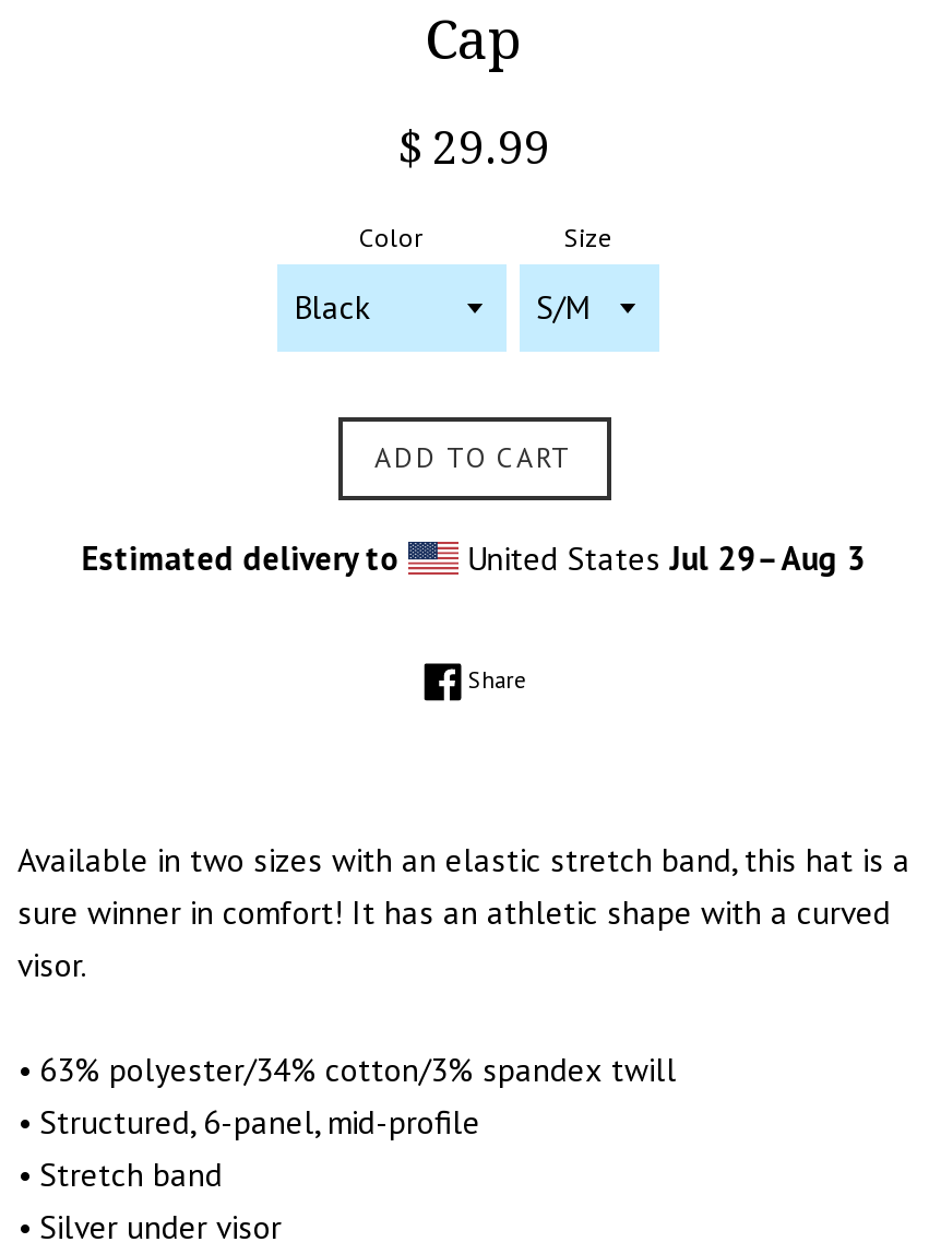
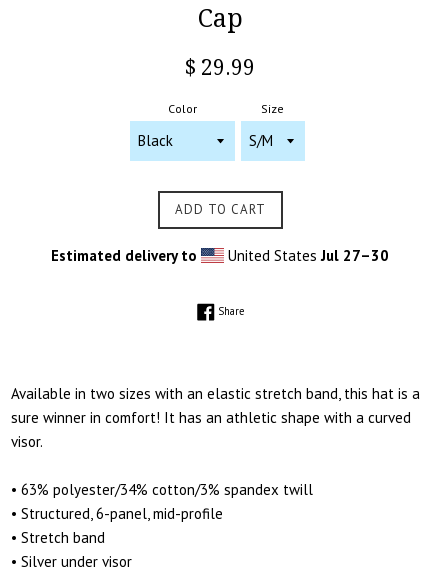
[458,537,866,579] United States Jul 29–Aug 3 -> [224,246,389,265] United States Jul 27–30

